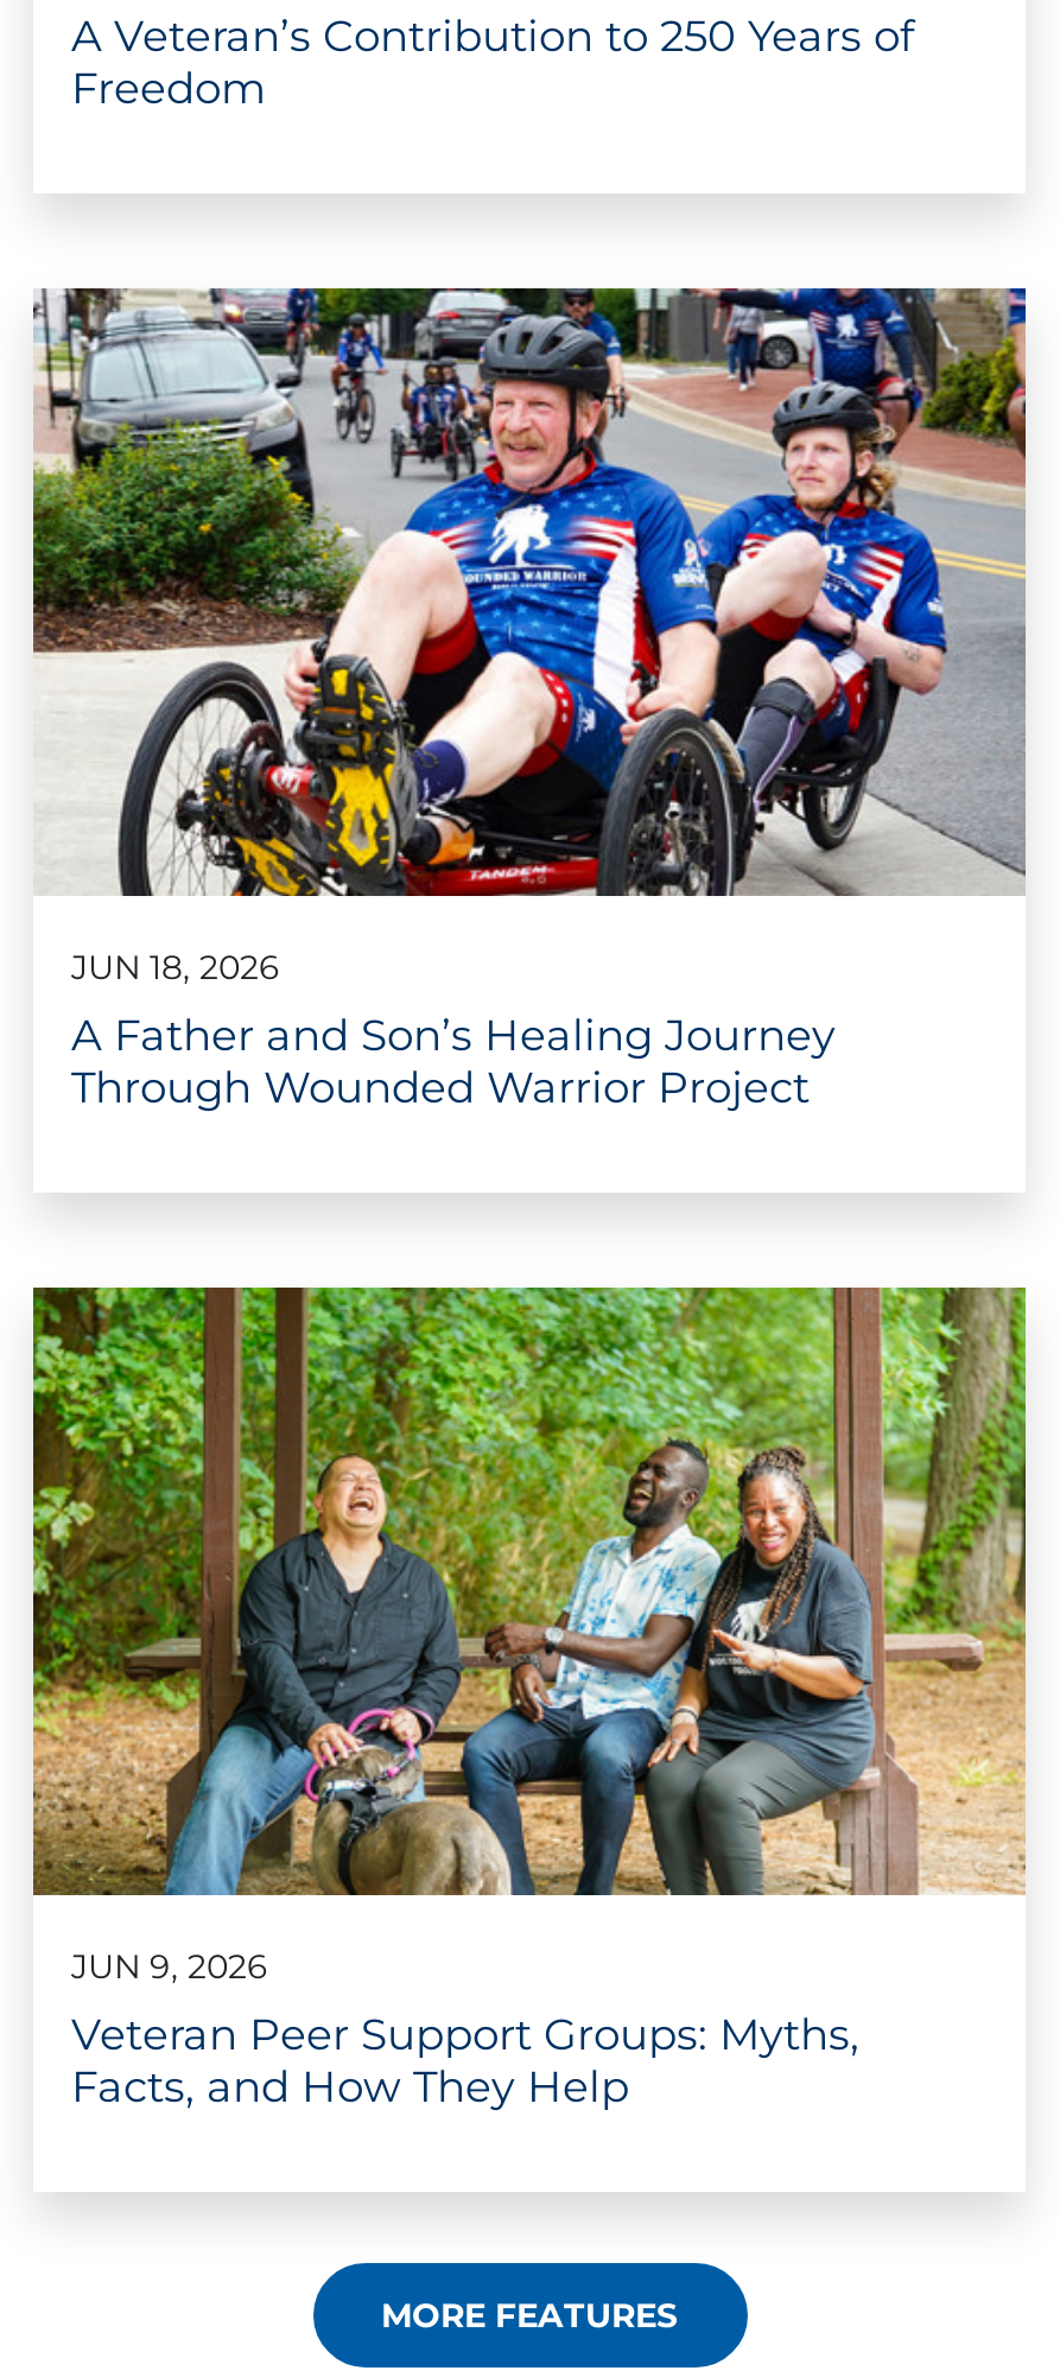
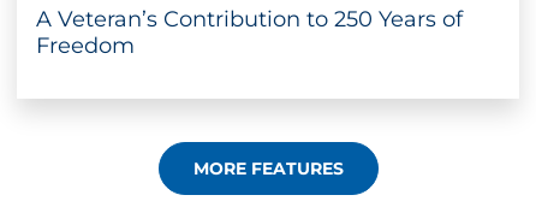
[31,286,1028,1114] [image] | JUN 18, 2026 | A Father and Son’s Healing Journey | Through Wounded Warrior Project -> none
[31,1285,1028,2113] [image] | JUN 9, 2026 | Veteran Peer Support Groups: Myths, | Facts, and How They Help -> none

